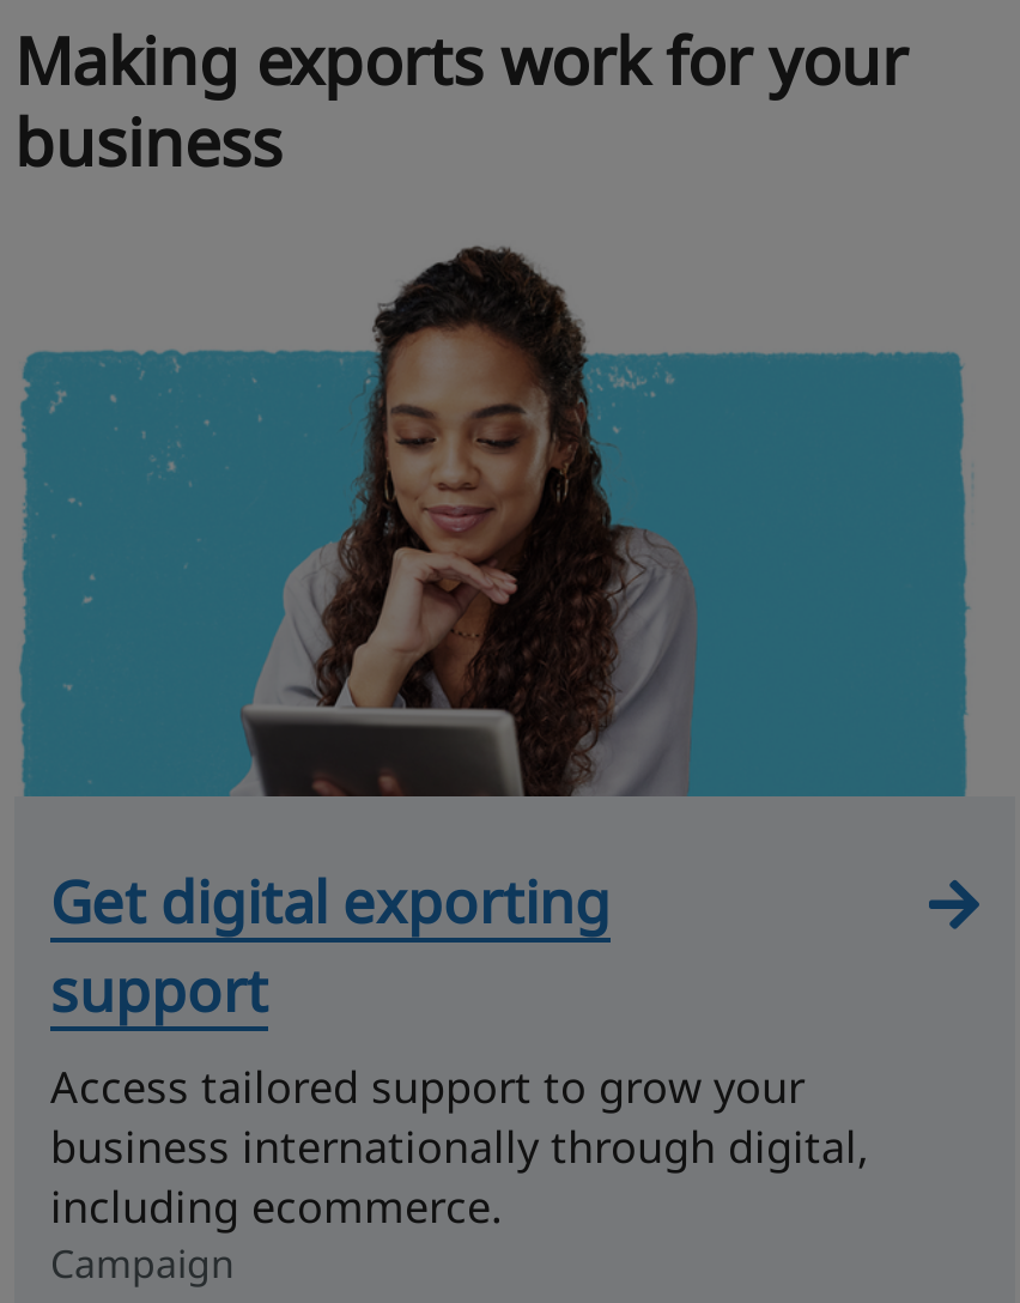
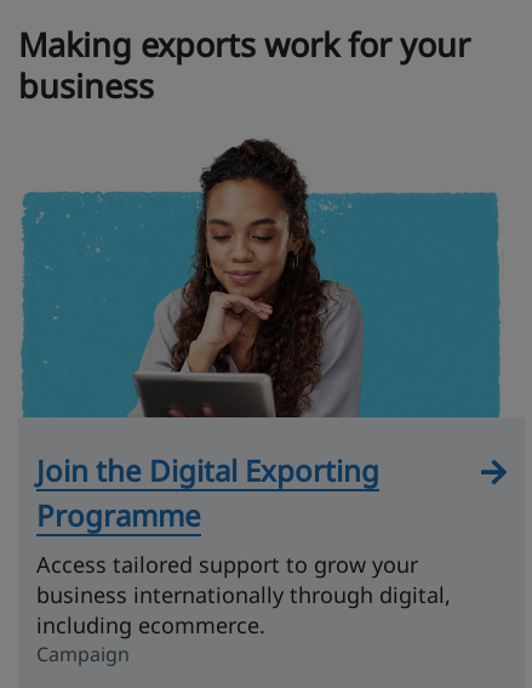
[50,860,611,1028] Get digital exporting | support -> [36,450,379,535] Join the Digital Exporting | Programme

